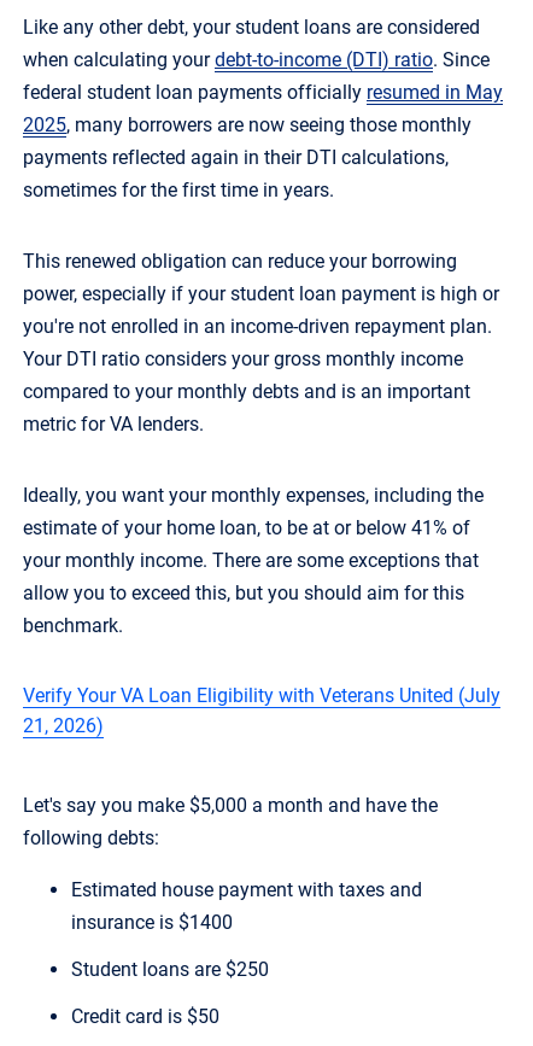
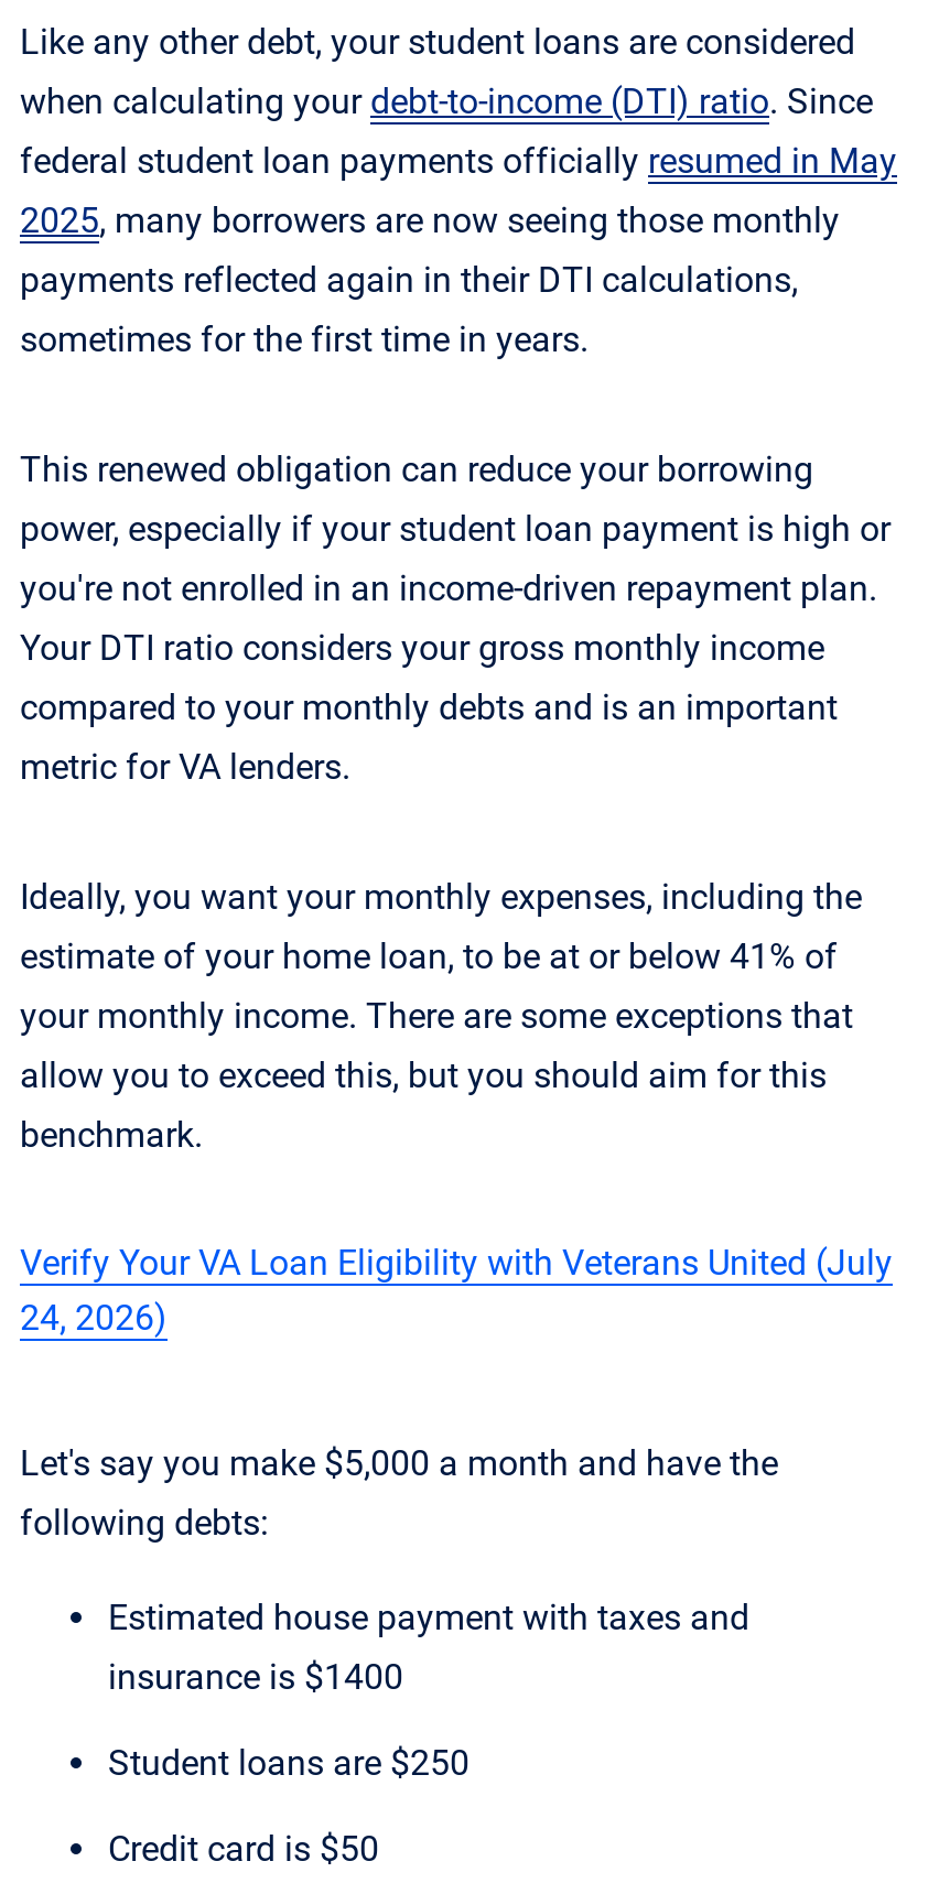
[23,714,104,737] 21, 2026) -> [20,1296,168,1338] 24, 2026)

